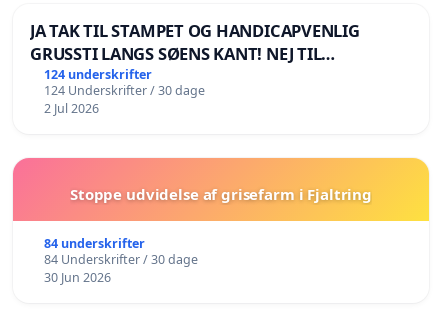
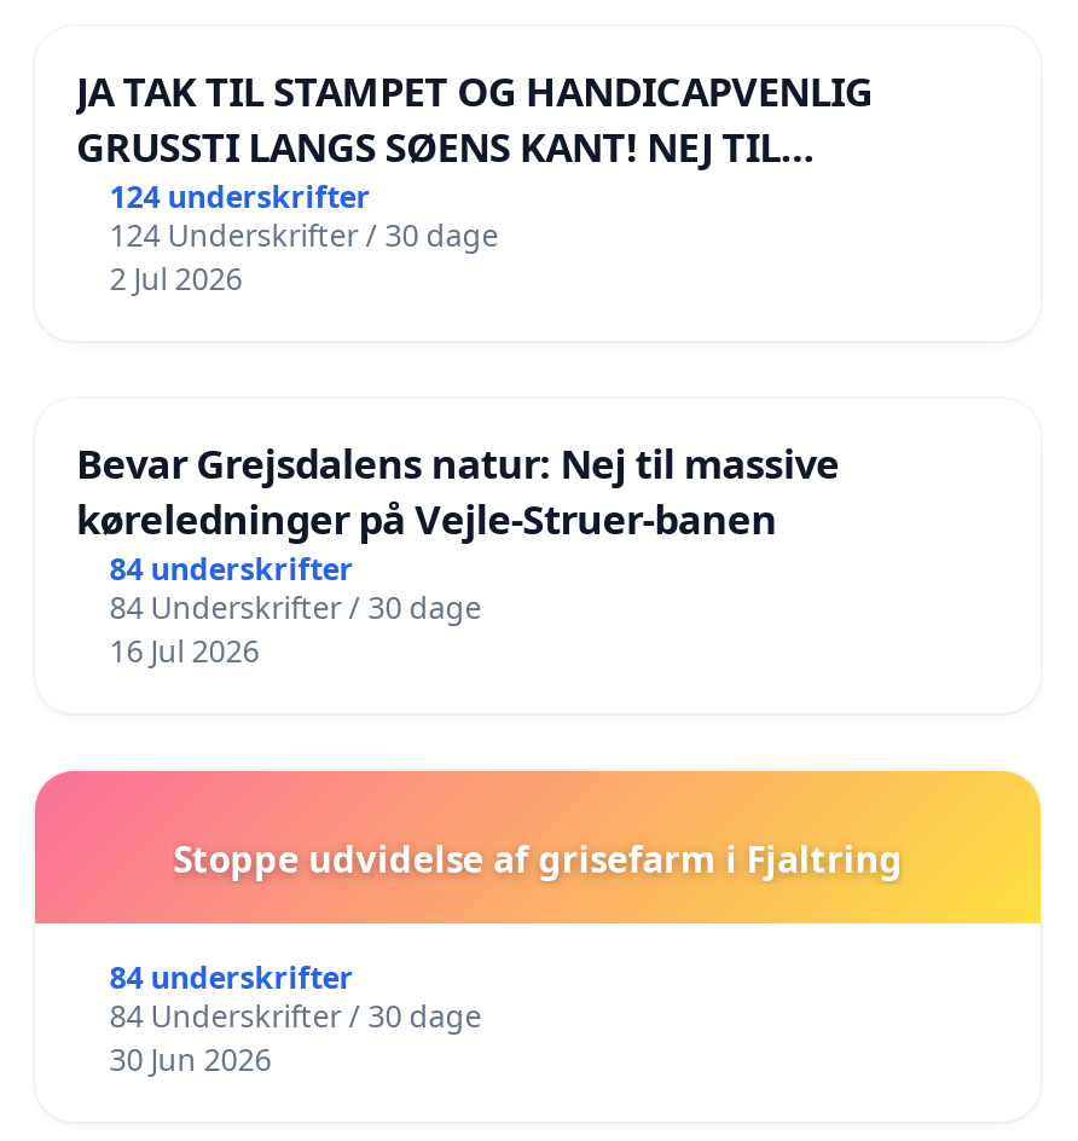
none -> [76,435,839,671] Bevar Grejsdalens natur: Nej til massive | køreledninger på Vejle-Struer-banen | 84 underskrifter | 84 Underskrifter / 30 dage | 16 Jul 2026

